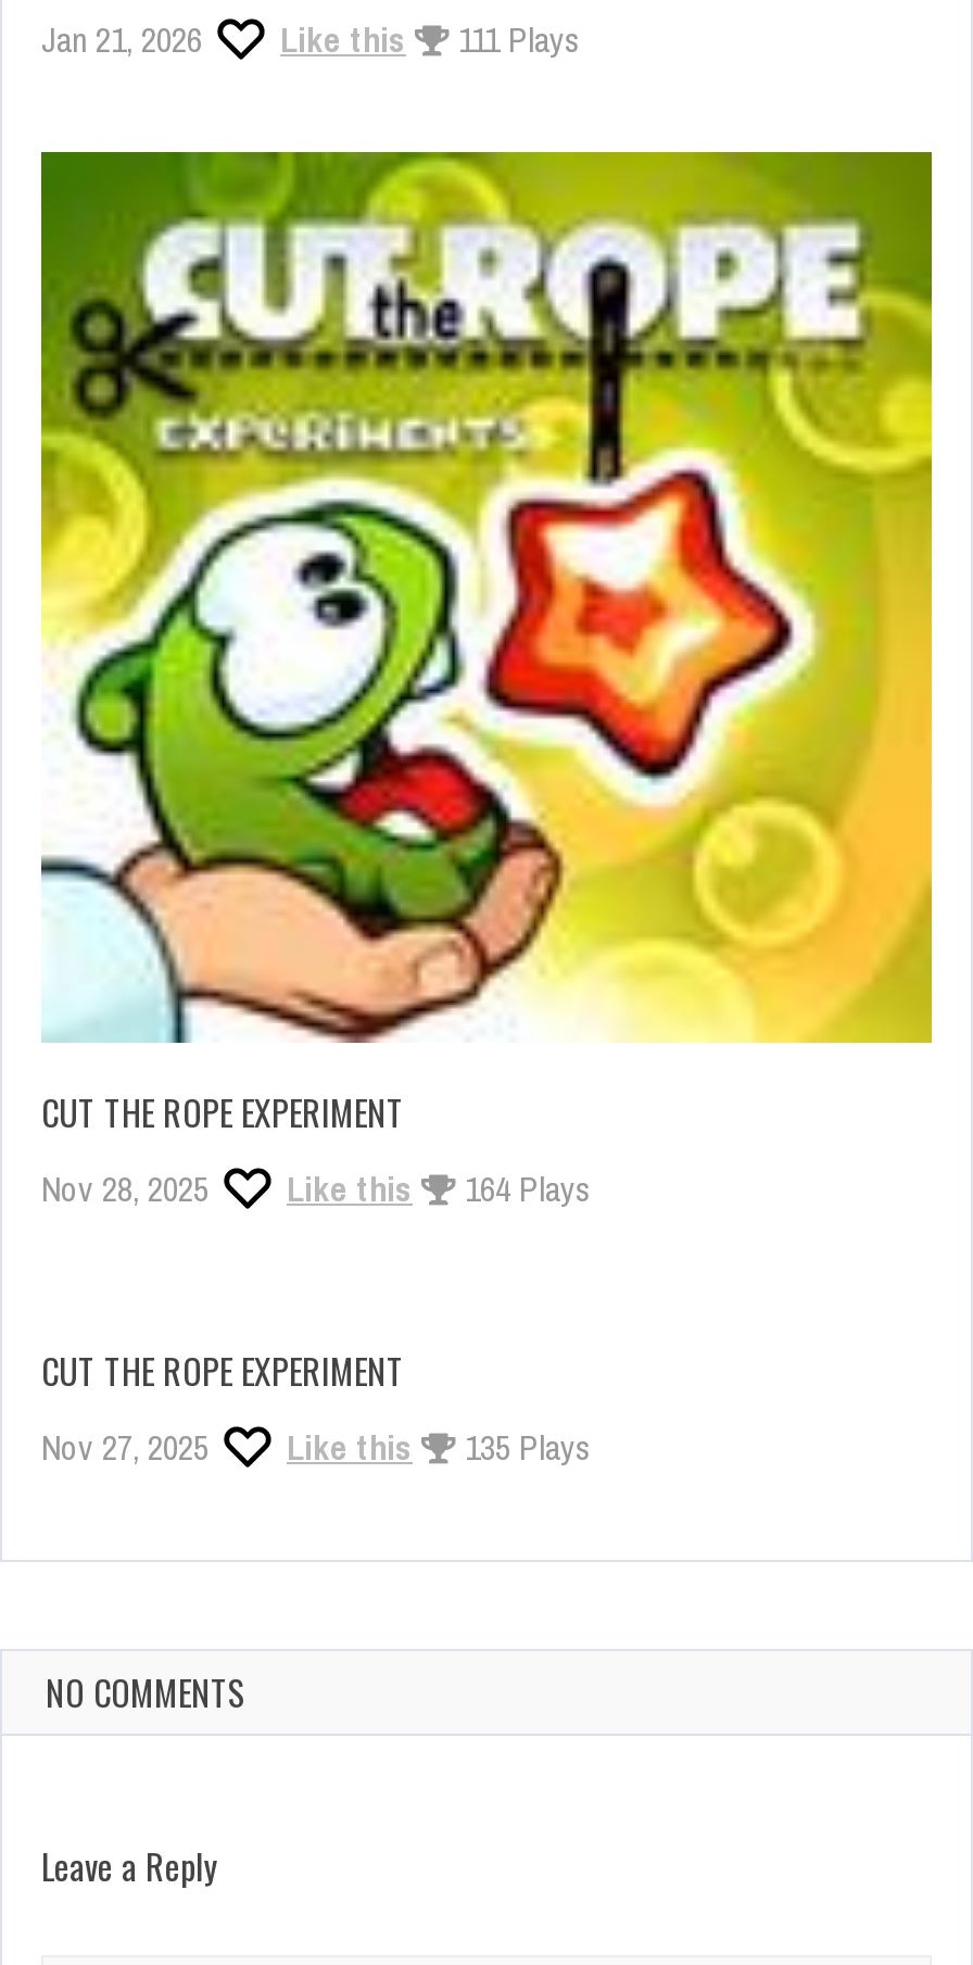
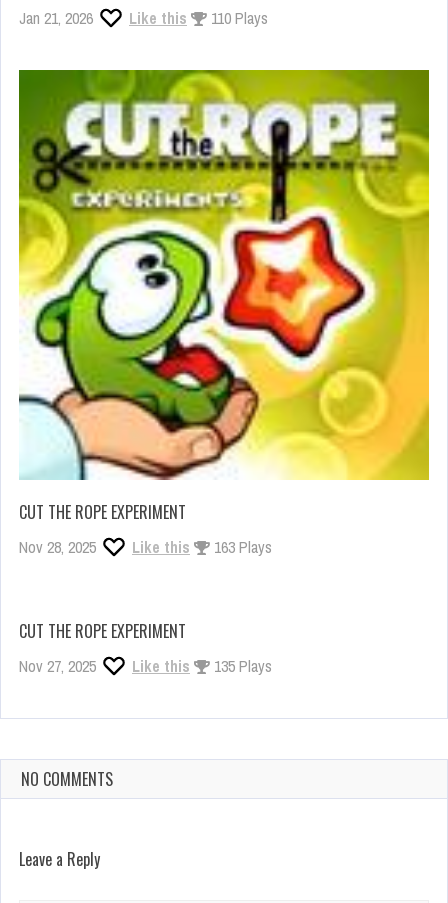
[41,16,580,64] Jan 21, 2026 Like this 111 Plays -> [19,7,268,29] Jan 21, 2026 Like this 110 Plays
[41,1165,591,1213] Nov 28, 2025 Like this 164 Plays -> [19,536,272,558] Nov 28, 2025 Like this 163 Plays

